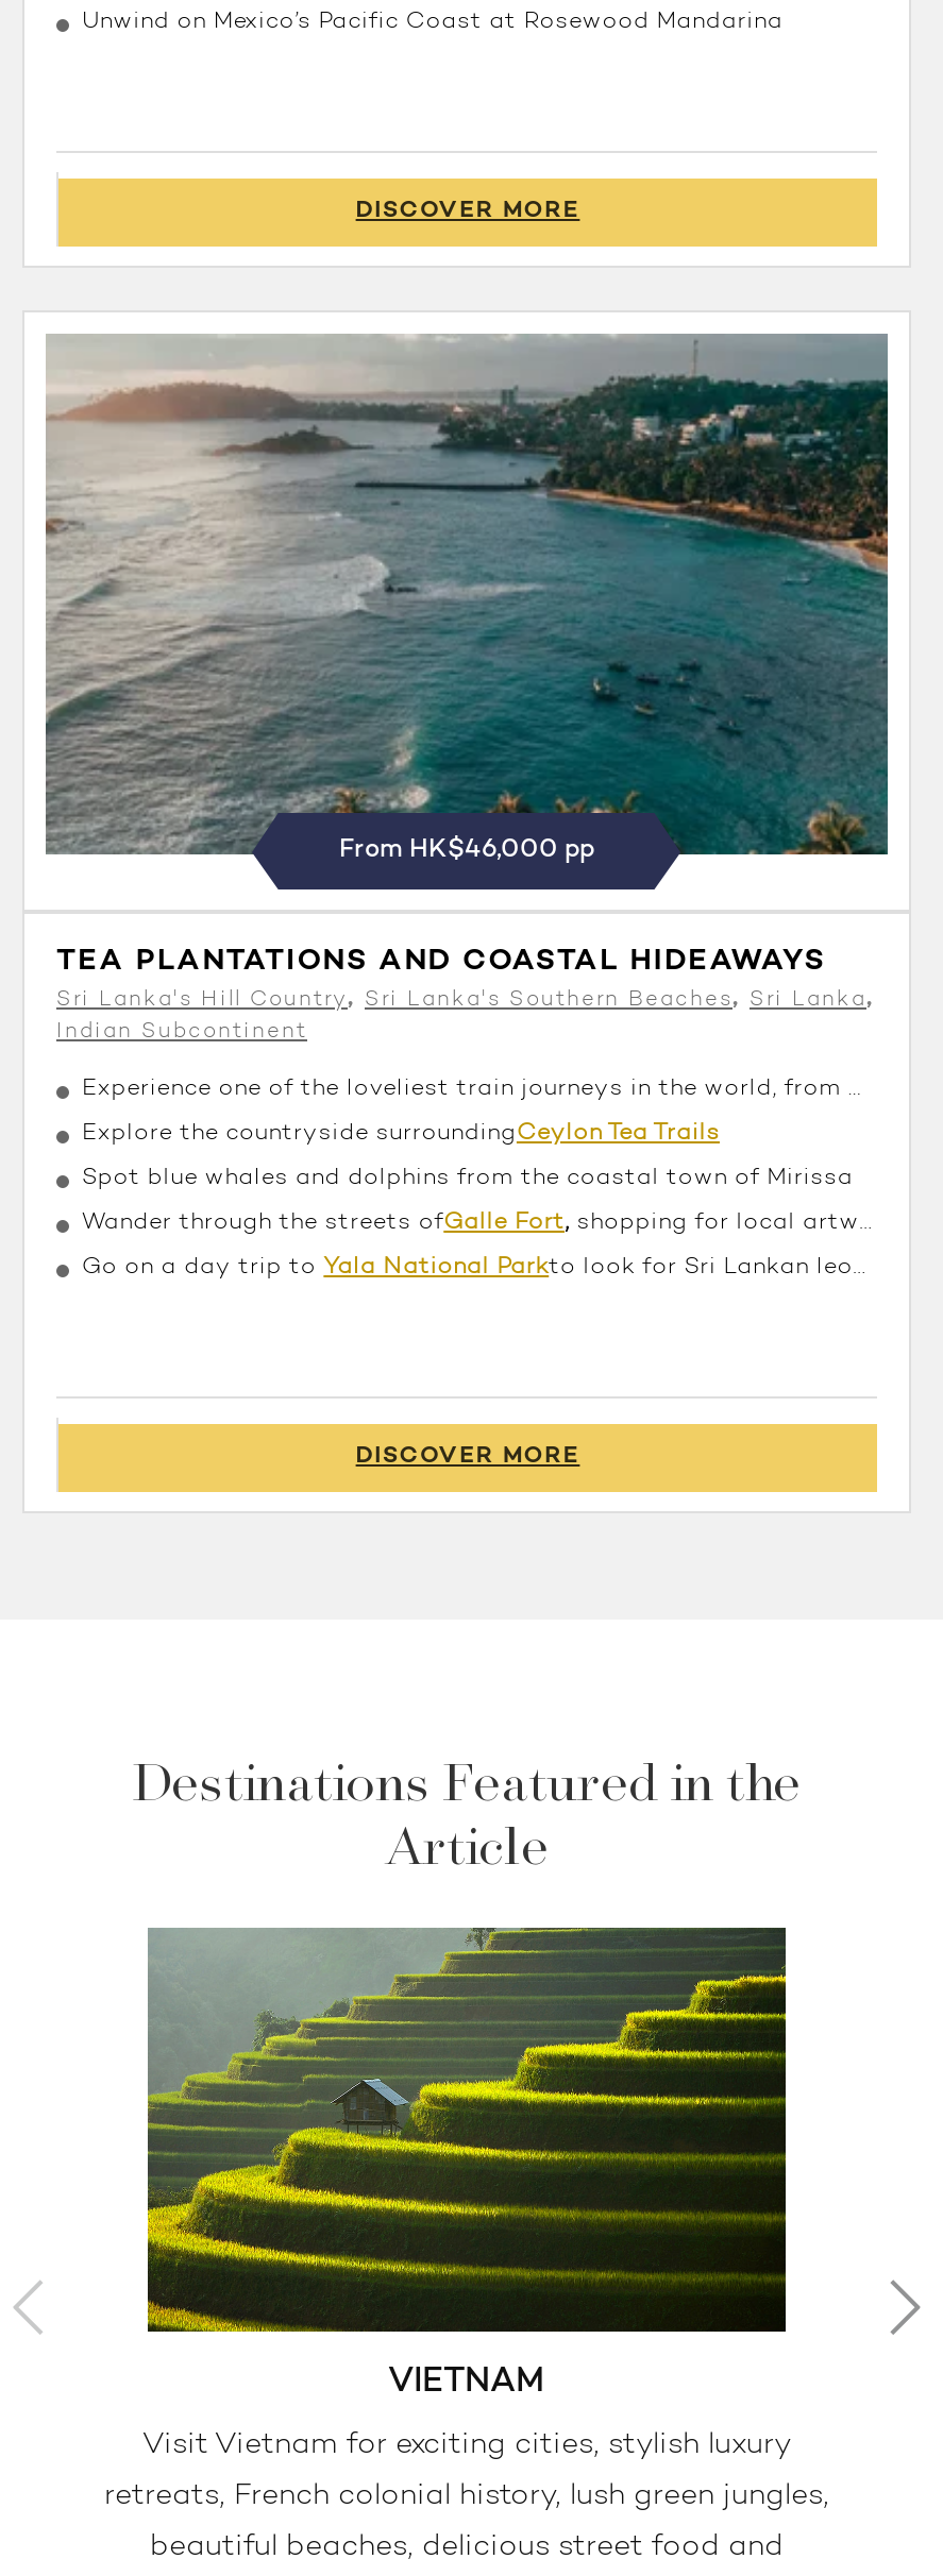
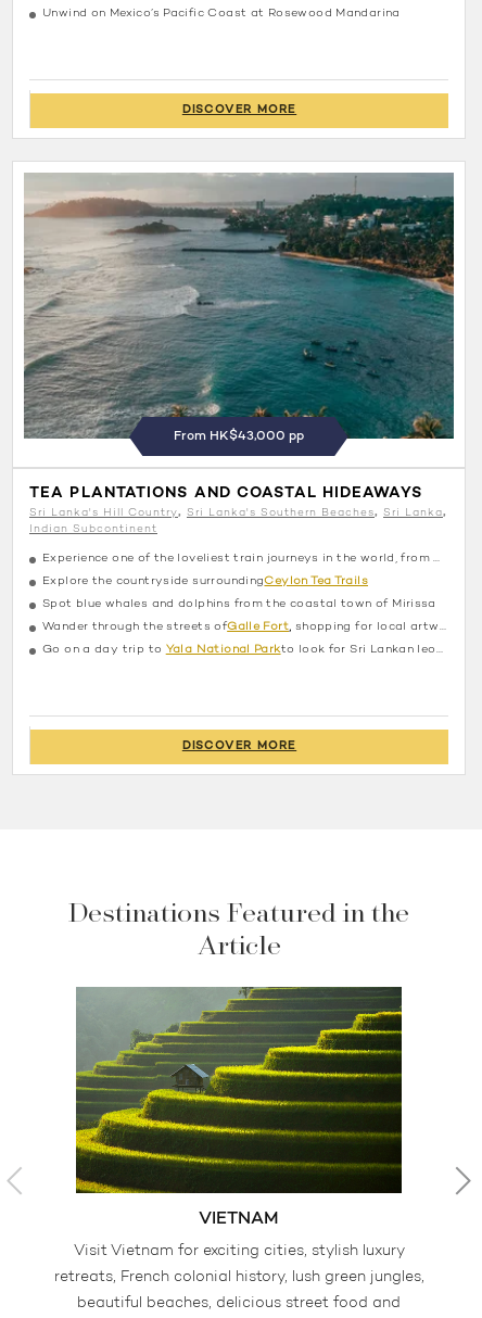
[339,837,594,862] From HK$46,000 pp -> [174,430,304,443] From HK$43,000 pp

